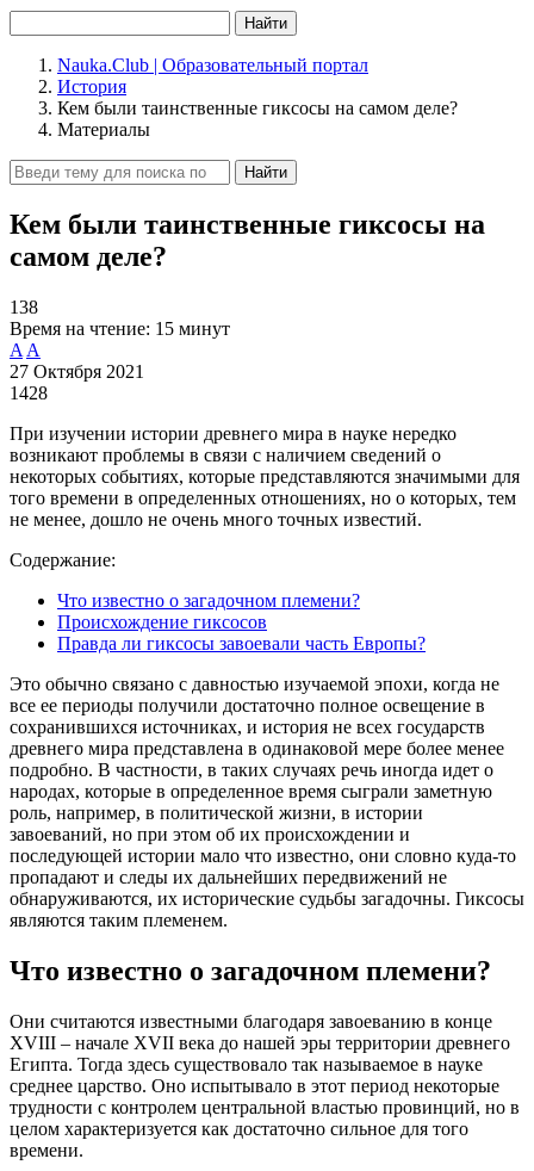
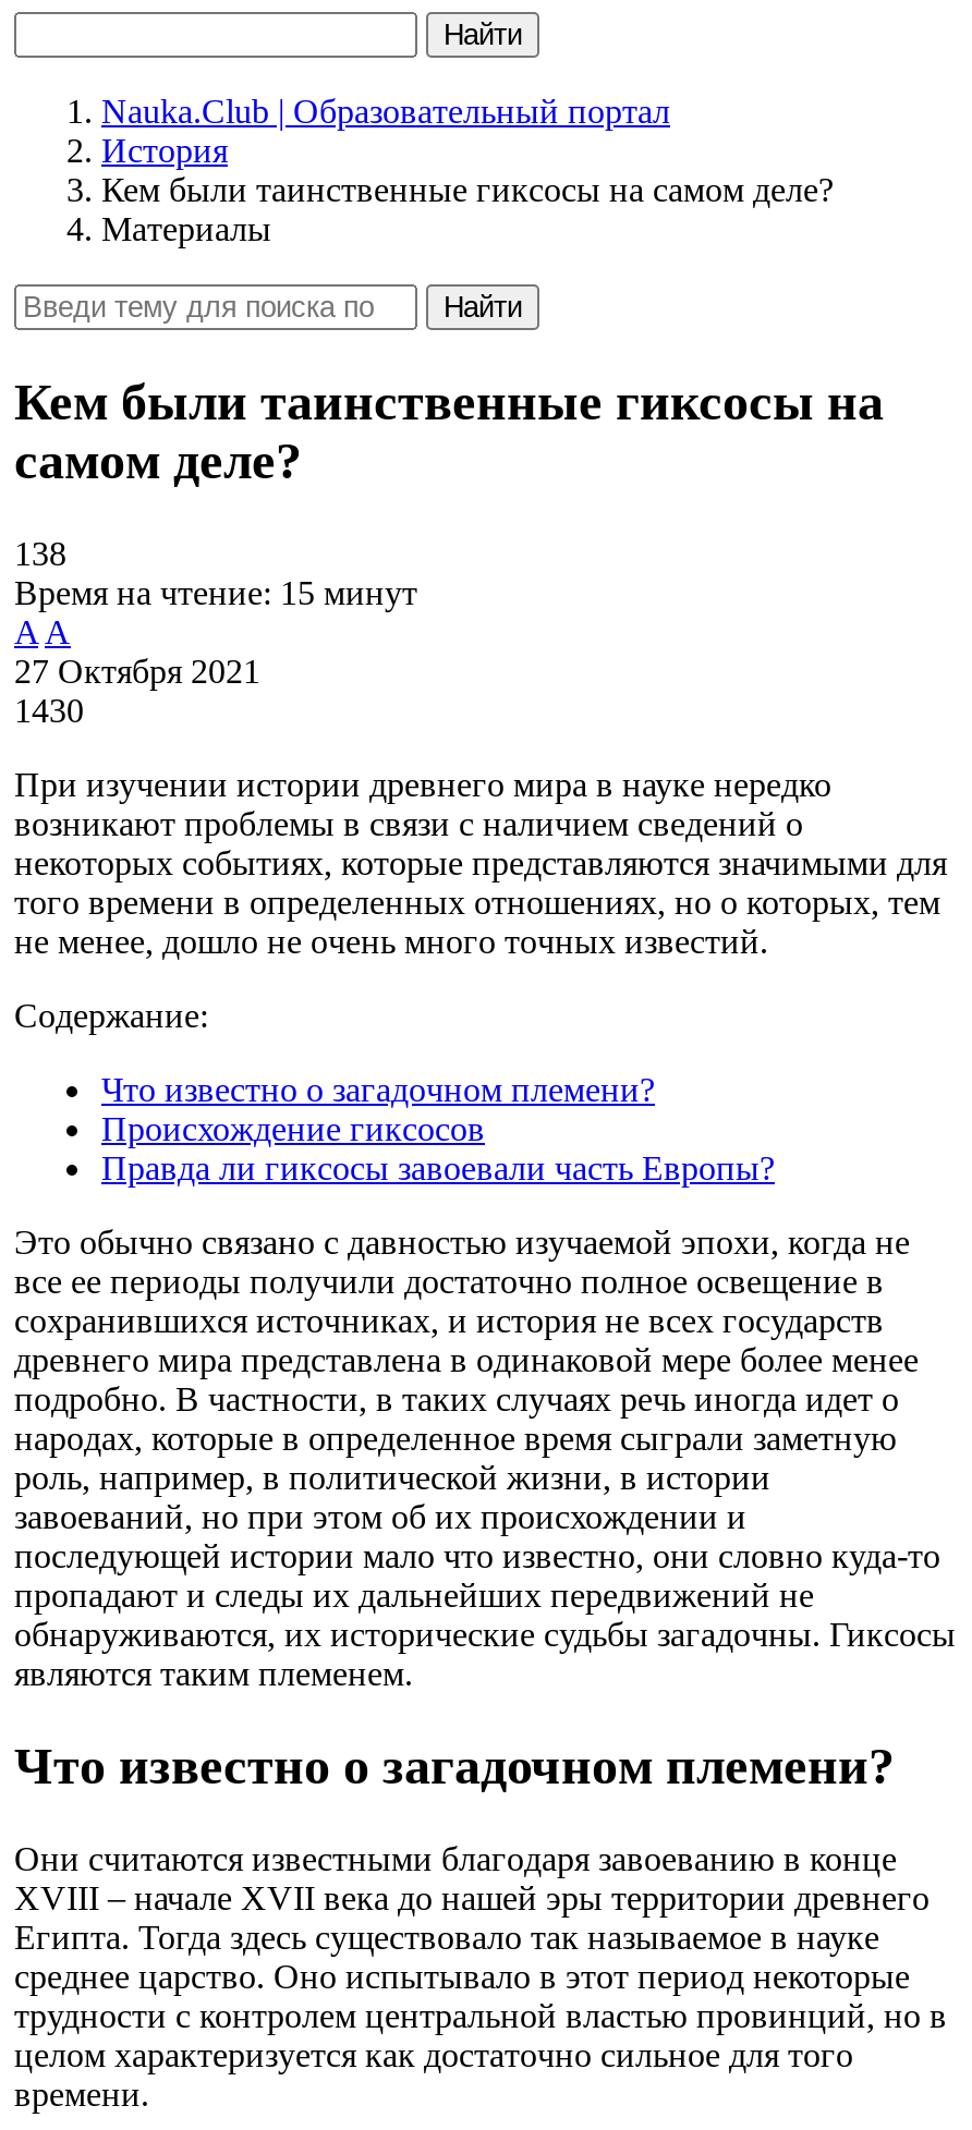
[10,383,48,403] 1428 -> [14,691,84,728] 1430

